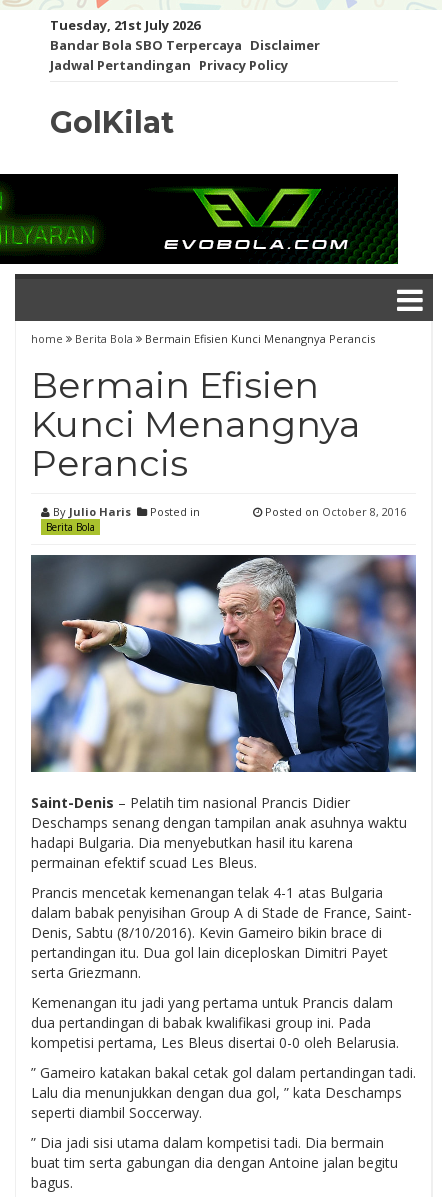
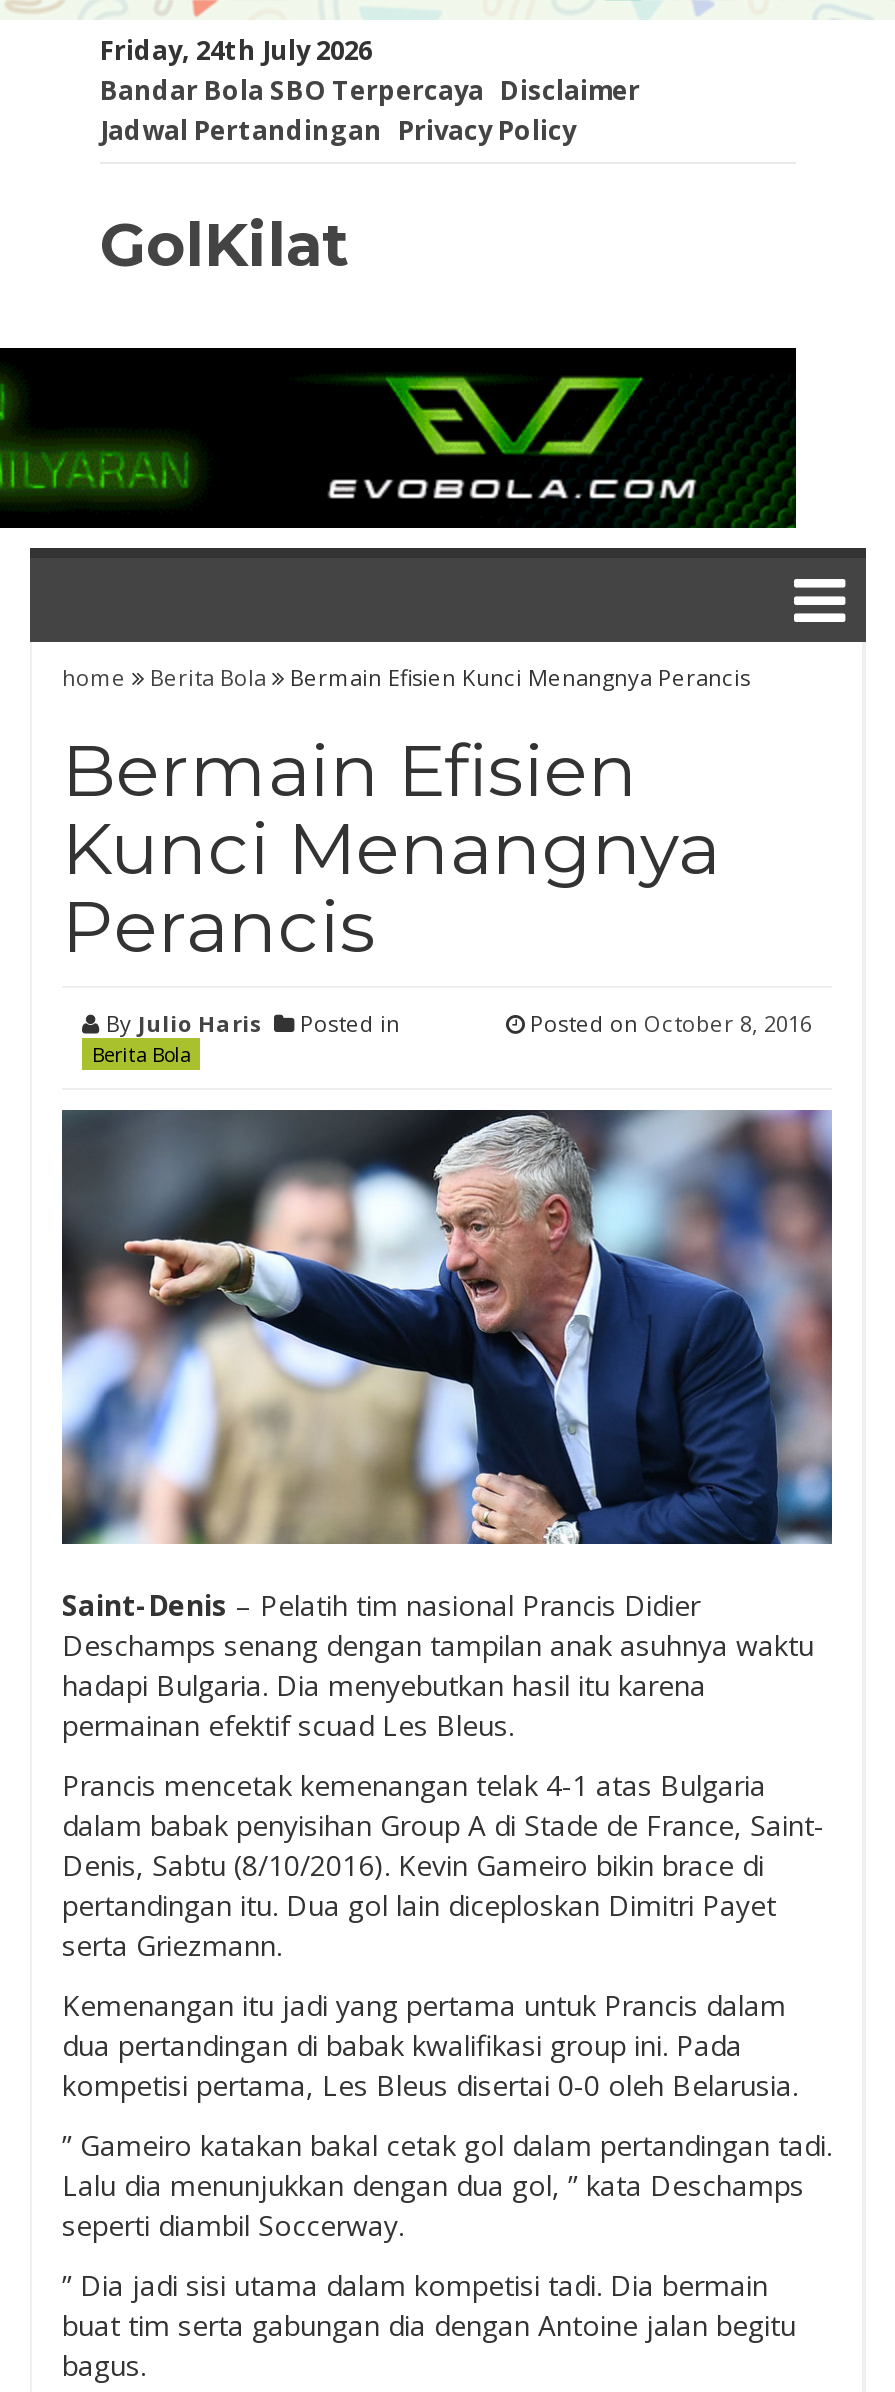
[50,16,200,34] Tuesday, 21st July 2026 -> [100,32,372,68] Friday, 24th July 2026

